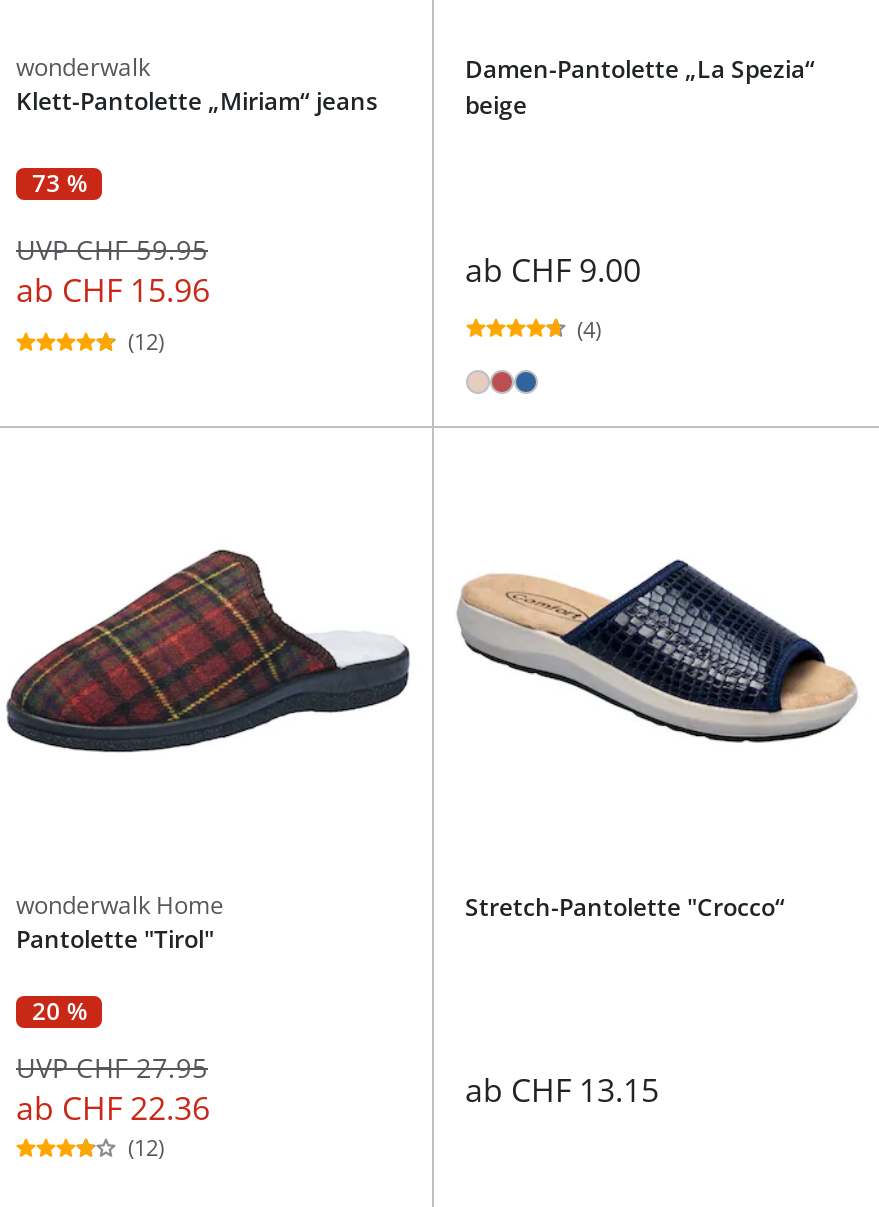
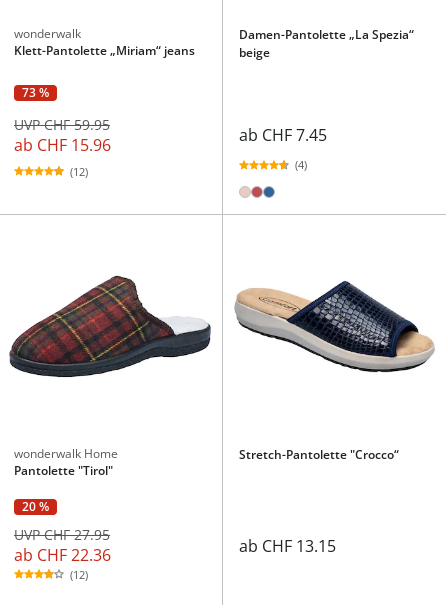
[465,248,641,292] ab CHF 9.00 -> [238,124,326,146] ab CHF 7.45

